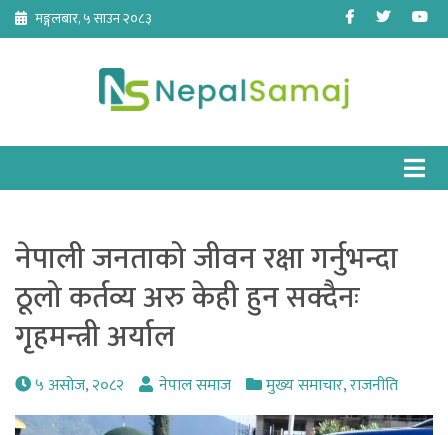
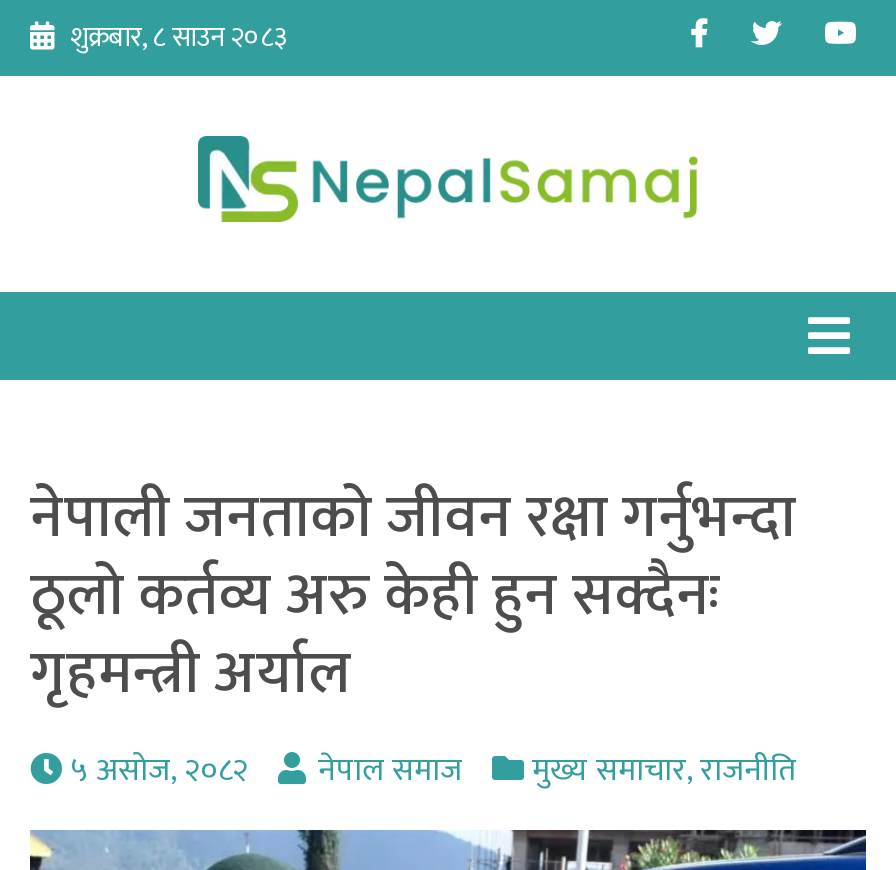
[35,7,152,30] मङ्गलबार, ५ साउन २०८३ -> [70,14,288,60] शुक्रबार, ८ साउन २०८३

